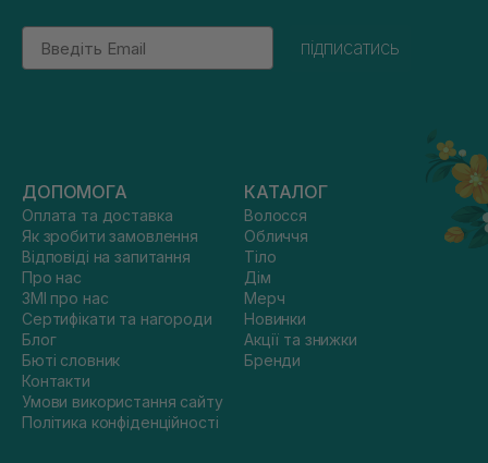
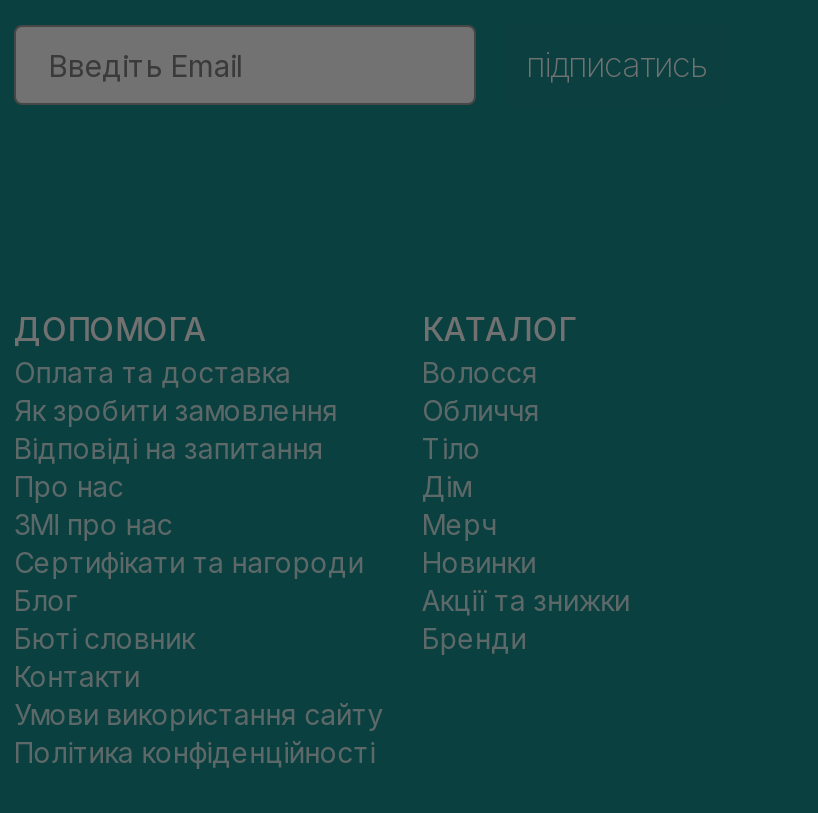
[428,136,485,247] [image] -> none

